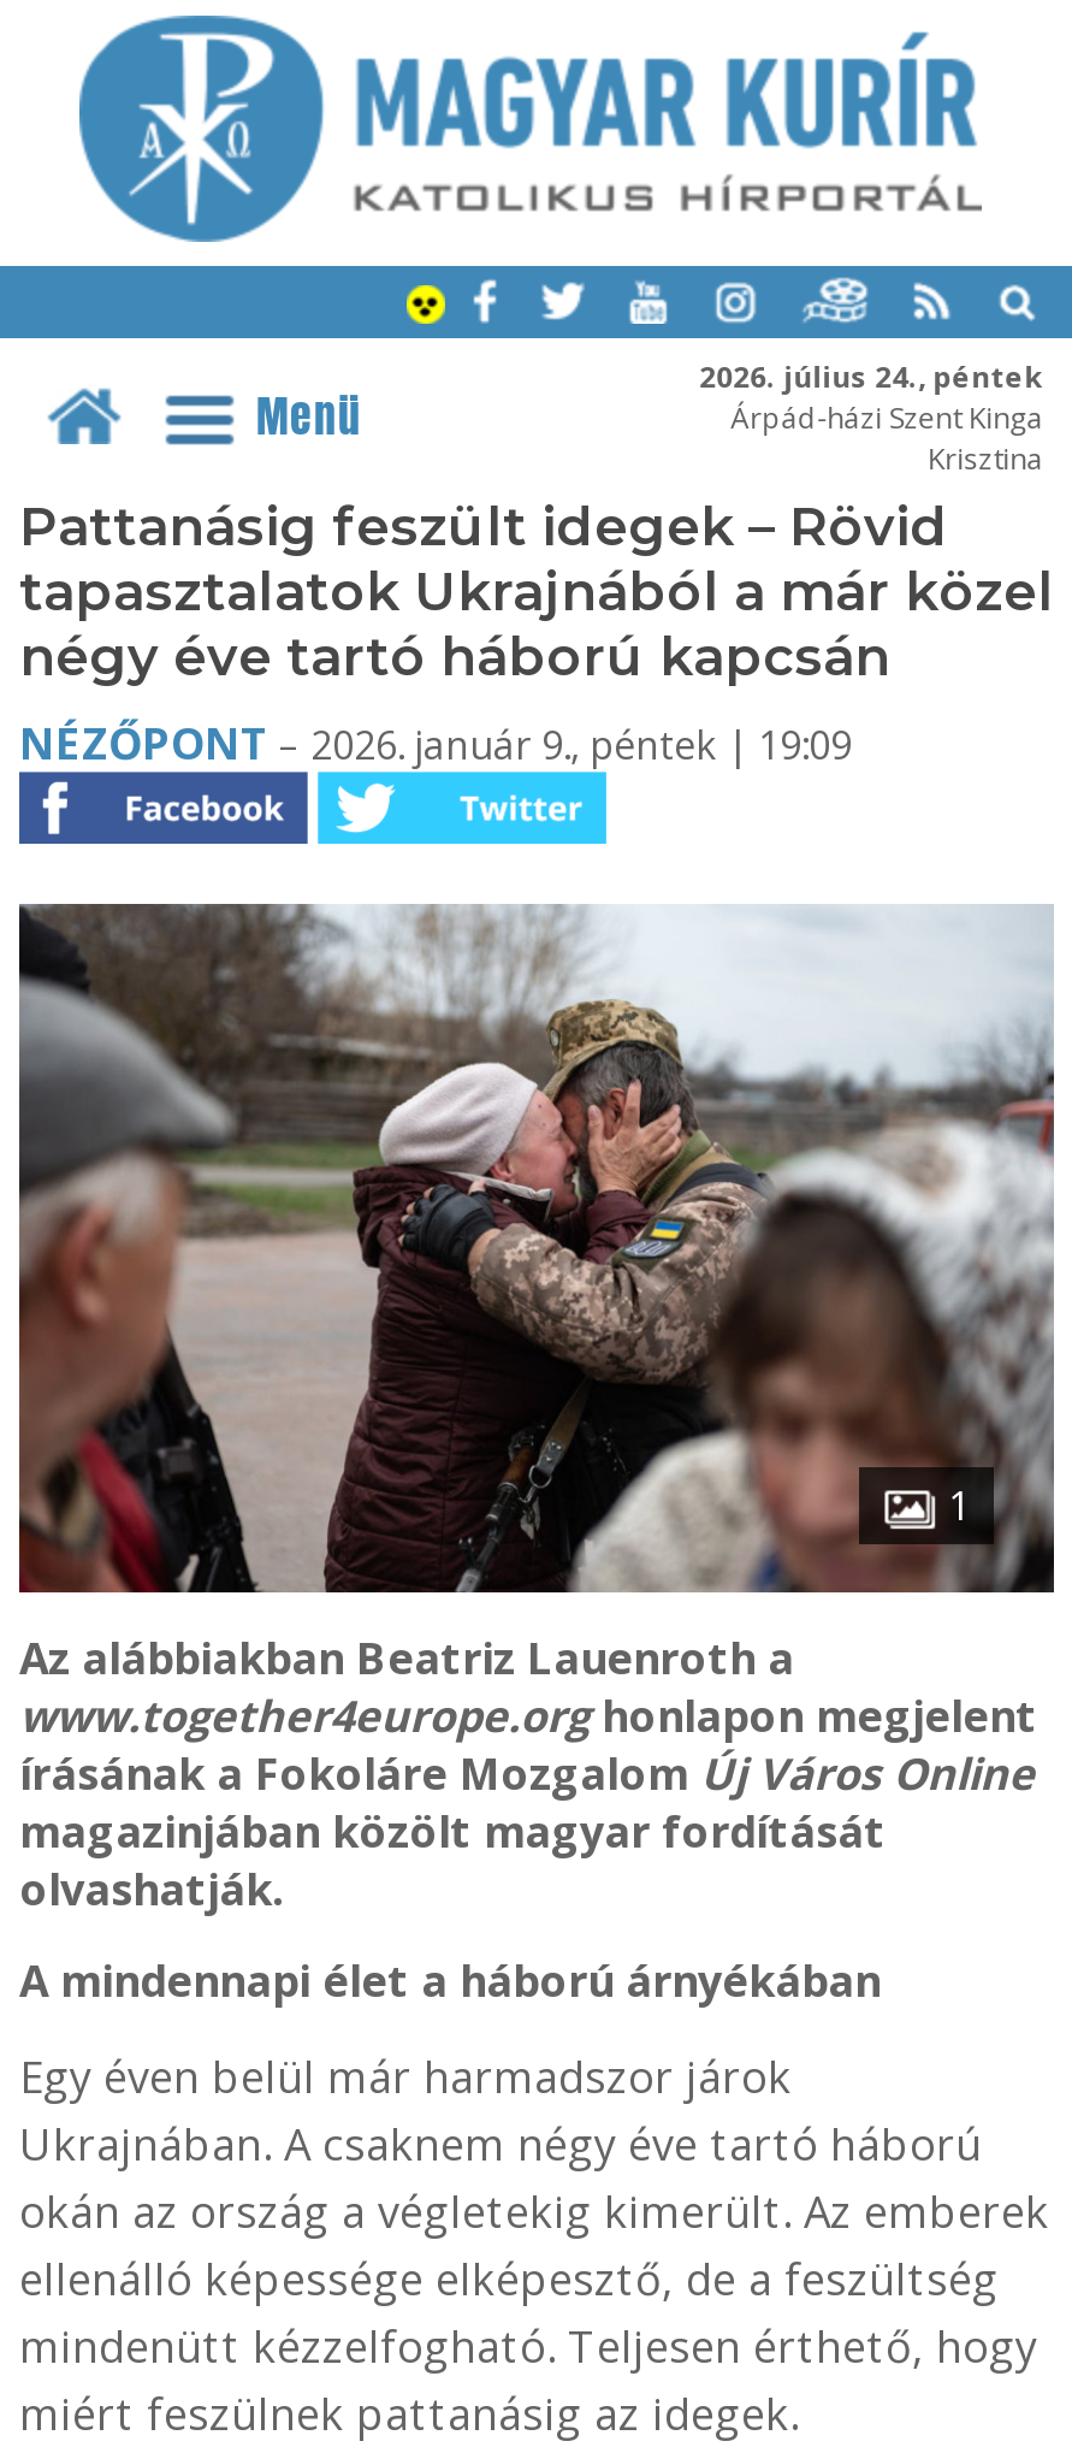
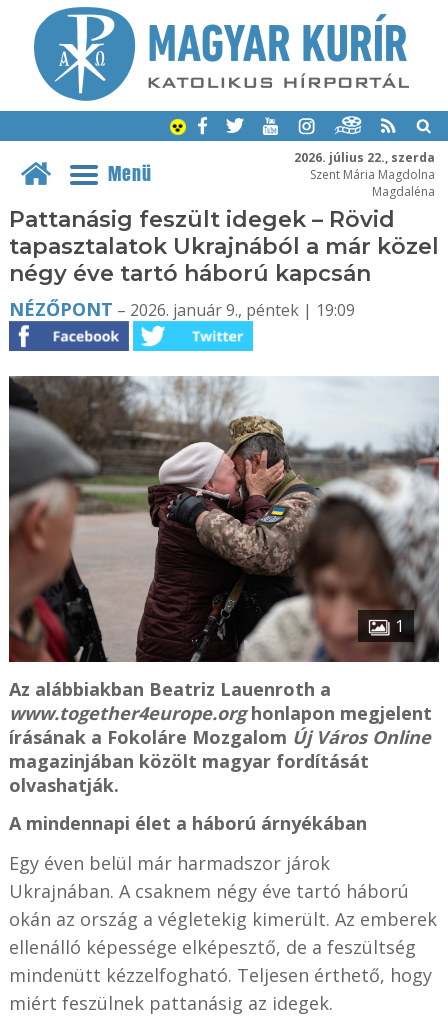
[699,355,1043,478] 2026. július 24., péntek | Árpád-házi Szent Kinga | Krisztina -> [294,148,435,199] 2026. július 22., szerda | Szent Mária Magdolna | Magdaléna

